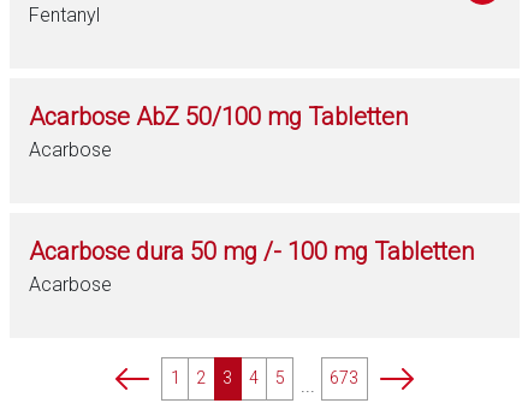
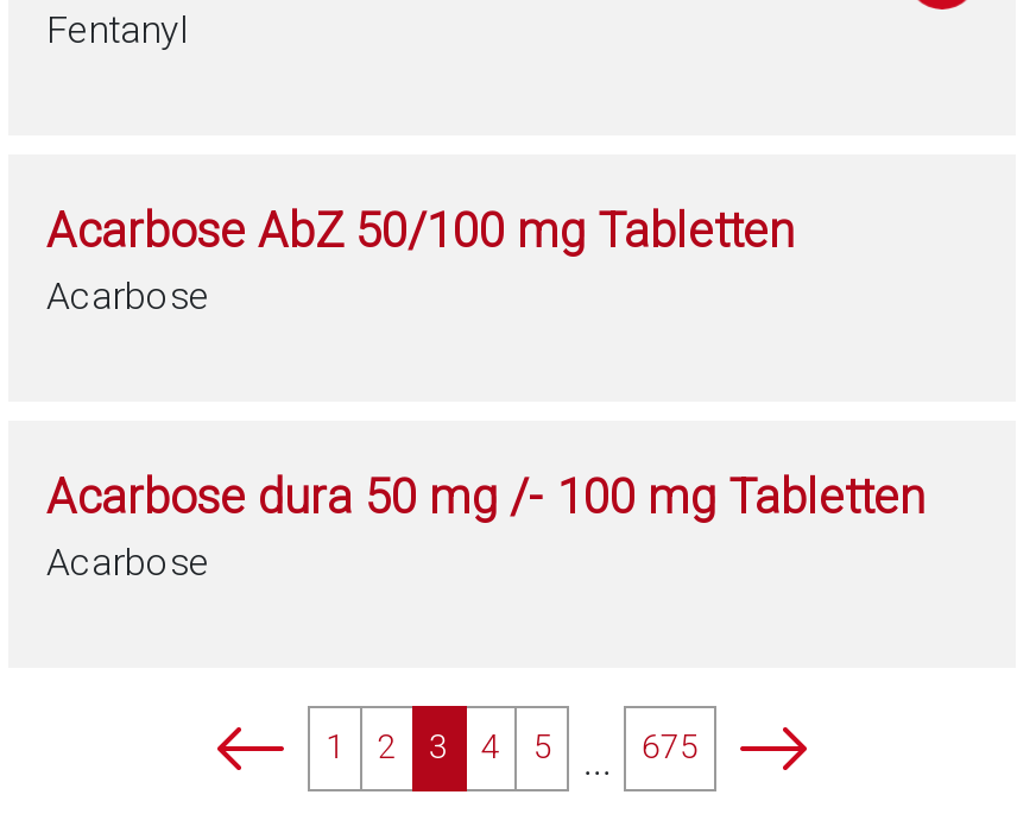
[330,369,359,388] 673 -> [641,728,698,766] 675

